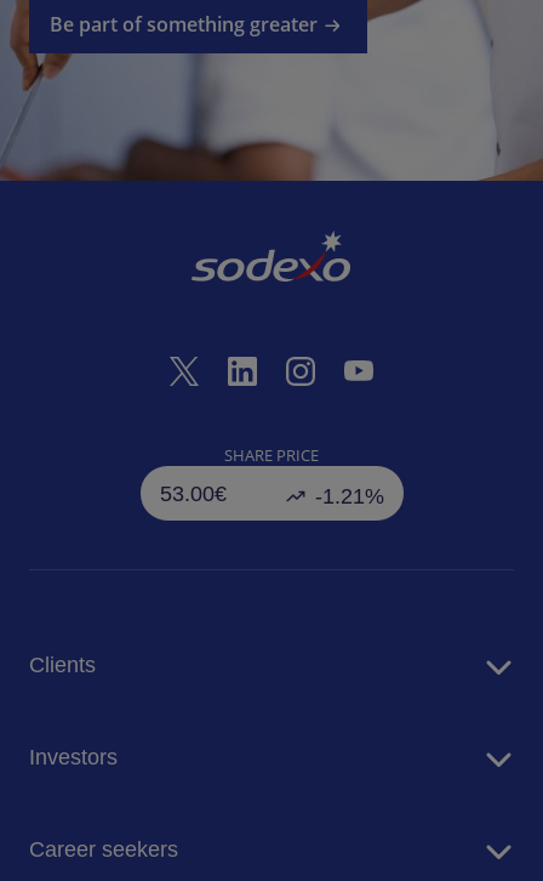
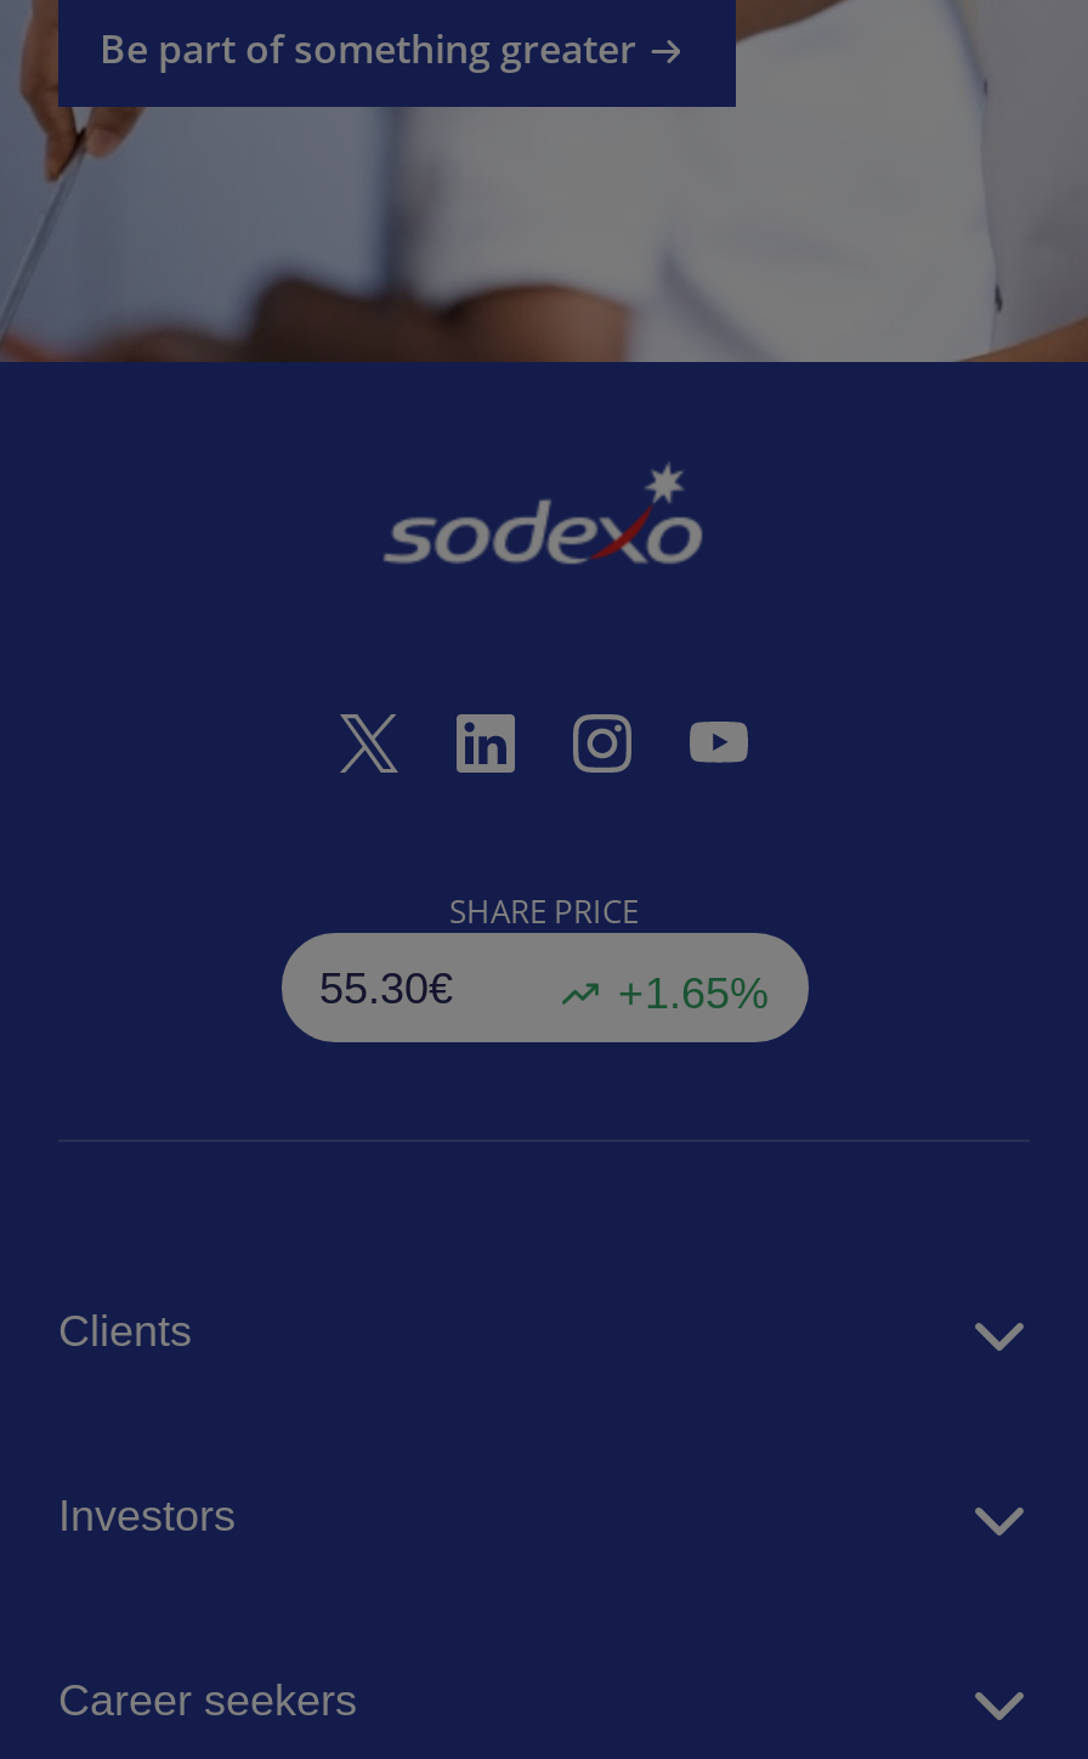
[159,482,226,506] 53.00€ -> [319,965,453,1013] 55.30€
[315,484,384,508] -1.21% -> [618,969,769,1018] +1.65%

